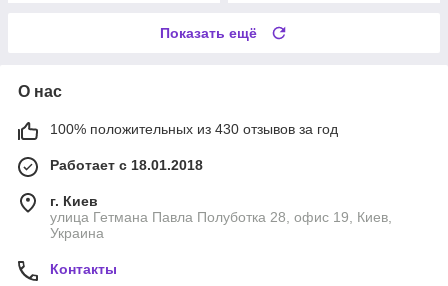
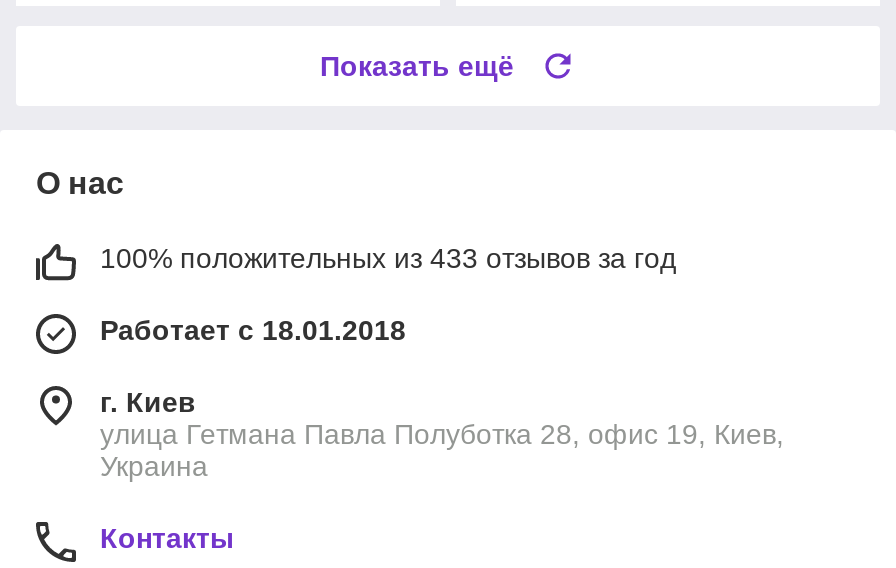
[50,121,338,137] 100% положительных из 430 отзывов за год -> [100,242,676,274] 100% положительных из 433 отзывов за год

